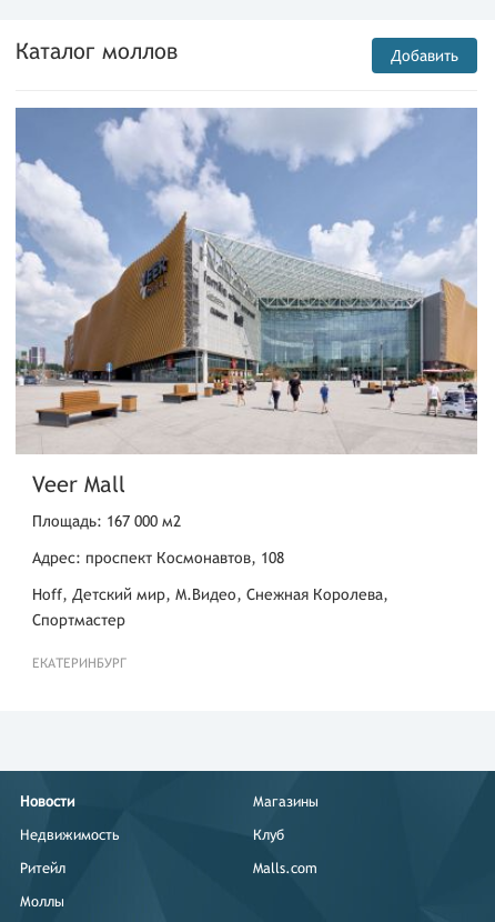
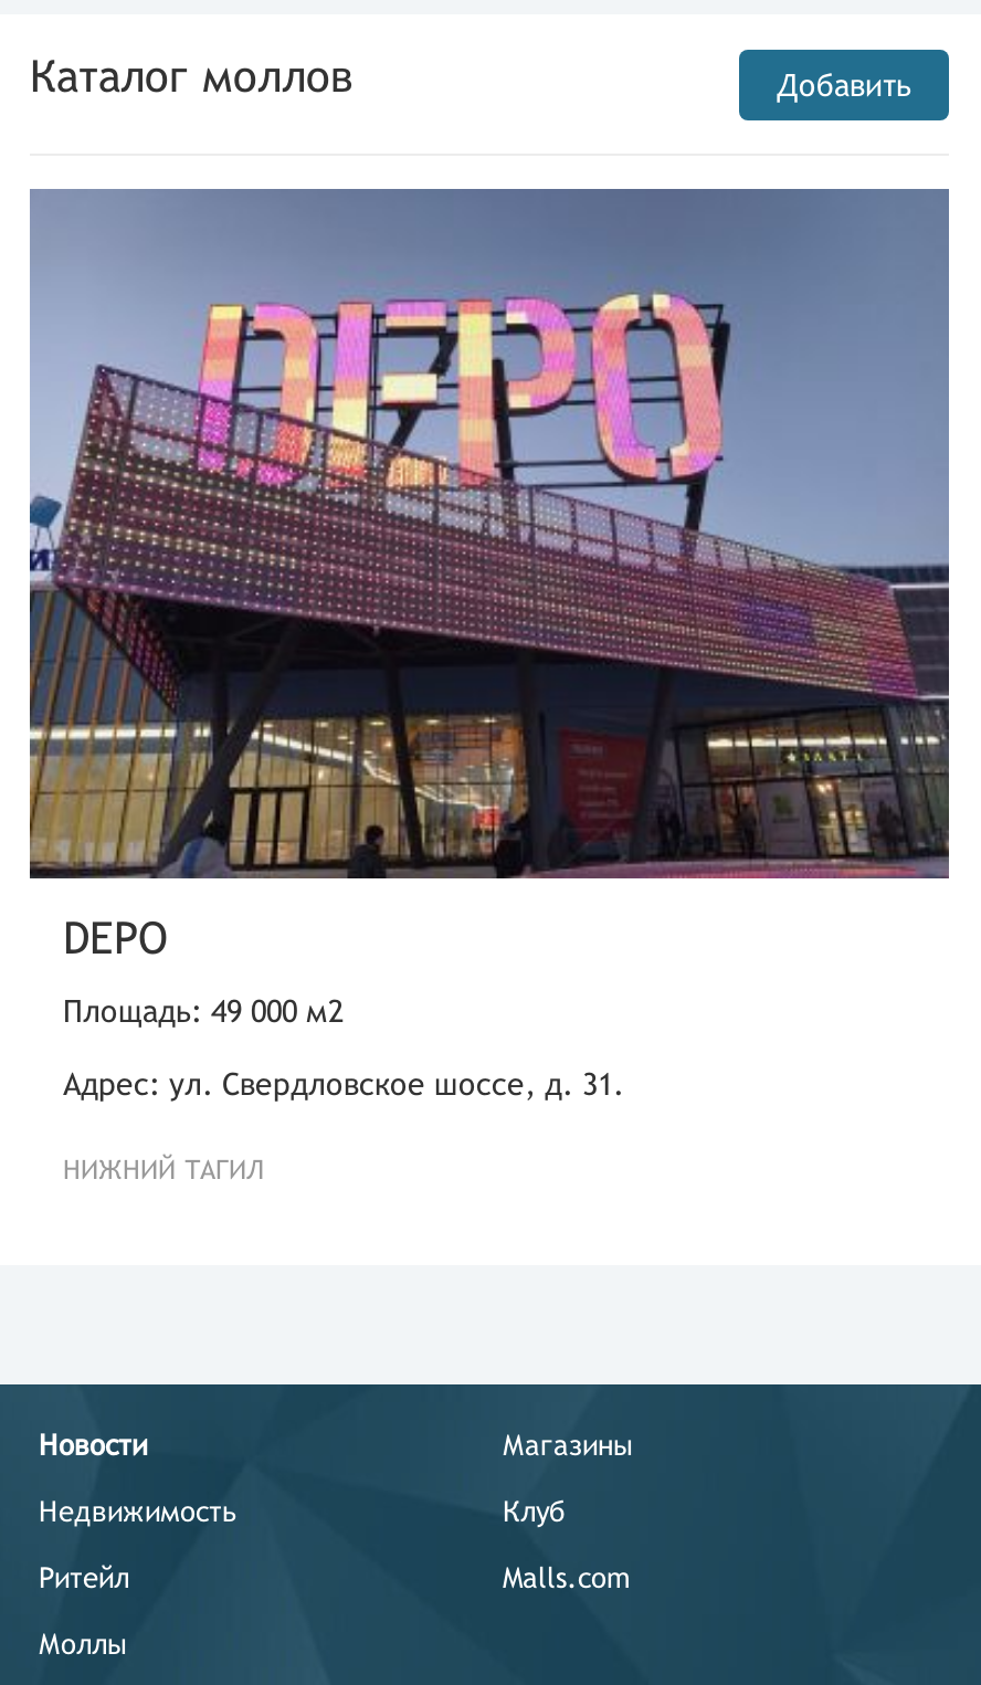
[16,108,478,671] [image] | Veer Mall | Площадь: 167 000 м2 | Адрес: проспект Космонавтов, 108 | Hoff, Детский мир, М.Видео, Снежная Королева, | Спортмастер | ЕКАТЕРИНБУРГ -> [28,187,951,1186] [image] | DEPO | Площадь: 49 000 м2 | Адрес: ул. Свердловское шоссе, д. 31. | НИЖНИЙ ТАГИЛ

